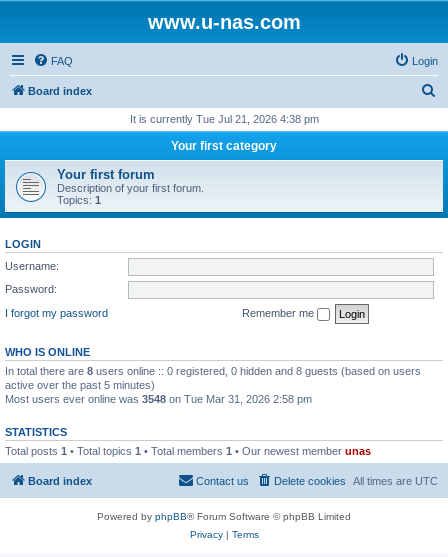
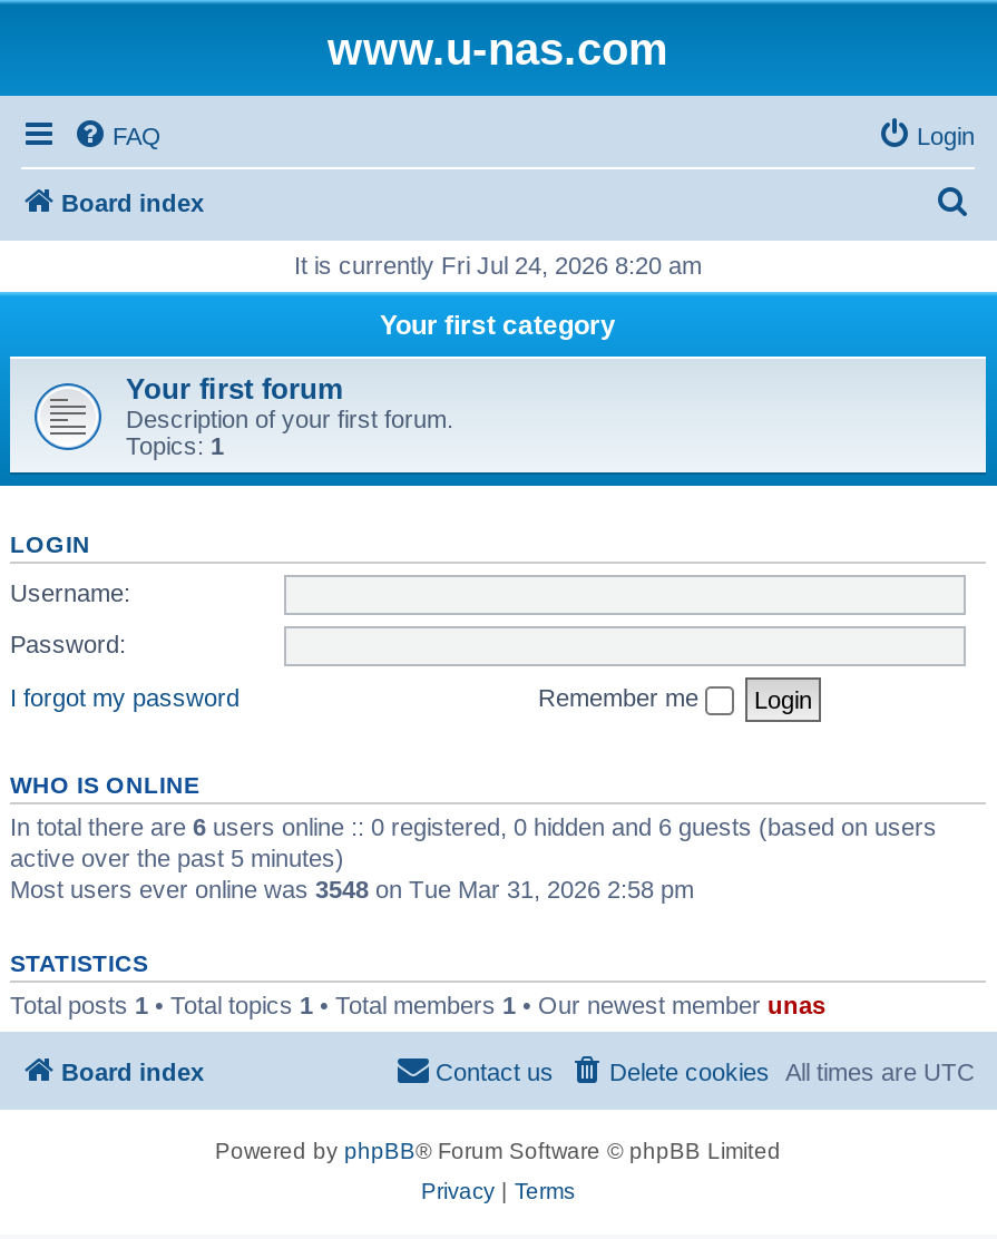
[129,113,318,125] It is currently Tue Jul 21, 2026 4:38 pm -> [294,252,702,279] It is currently Fri Jul 24, 2026 8:20 am
[5,364,421,376] In total there are 8 users online :: 0 registered, 0 hidden and 8 guests (based on users -> [10,812,937,839] In total there are 6 users online :: 0 registered, 0 hidden and 6 guests (based on users

